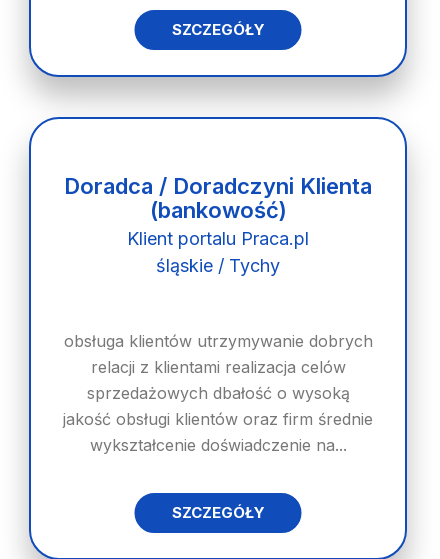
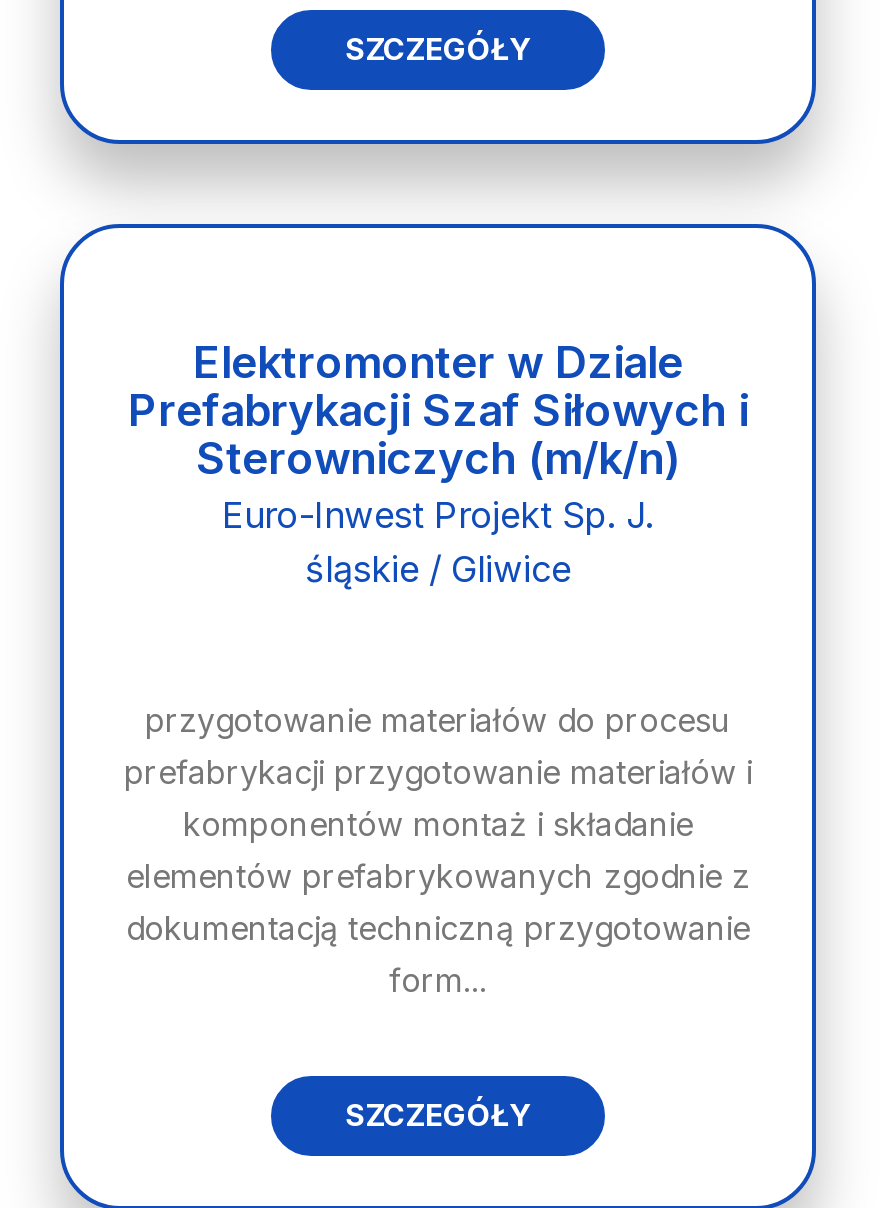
[64,173,372,276] Doradca / Doradczyni Klienta | (bankowość) | Klient portalu Praca.pl | śląskie / Tychy -> [128,336,748,590] Elektromonter w Dziale | Prefabrykacji Szaf Siłowych i | Sterowniczych (m/k/n) | Euro-Inwest Projekt Sp. J. | śląskie / Gliwice
[63,331,373,455] obsługa klientów utrzymywanie dobrych | relacji z klientami realizacja celów | sprzedażowych dbałość o wysoką | jakość obsługi klientów oraz firm średnie | wykształcenie doświadczenie na... -> [124,700,752,1000] przygotowanie materiałów do procesu | prefabrykacji przygotowanie materiałów i | komponentów montaż i składanie | elementów prefabrykowanych zgodnie z | dokumentacją techniczną przygotowanie | form...

